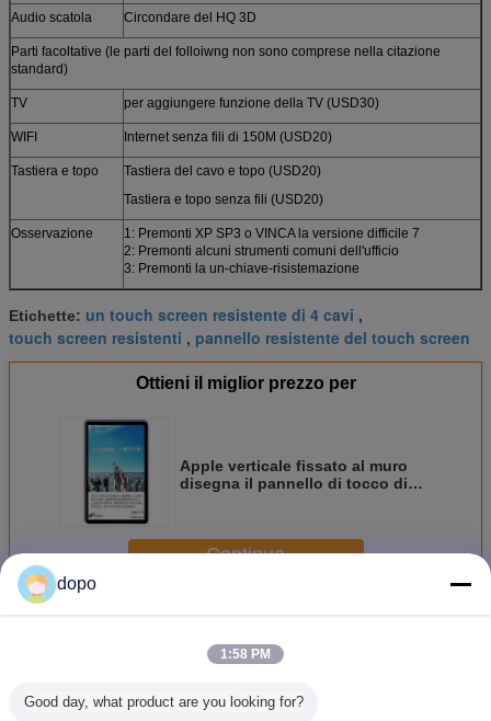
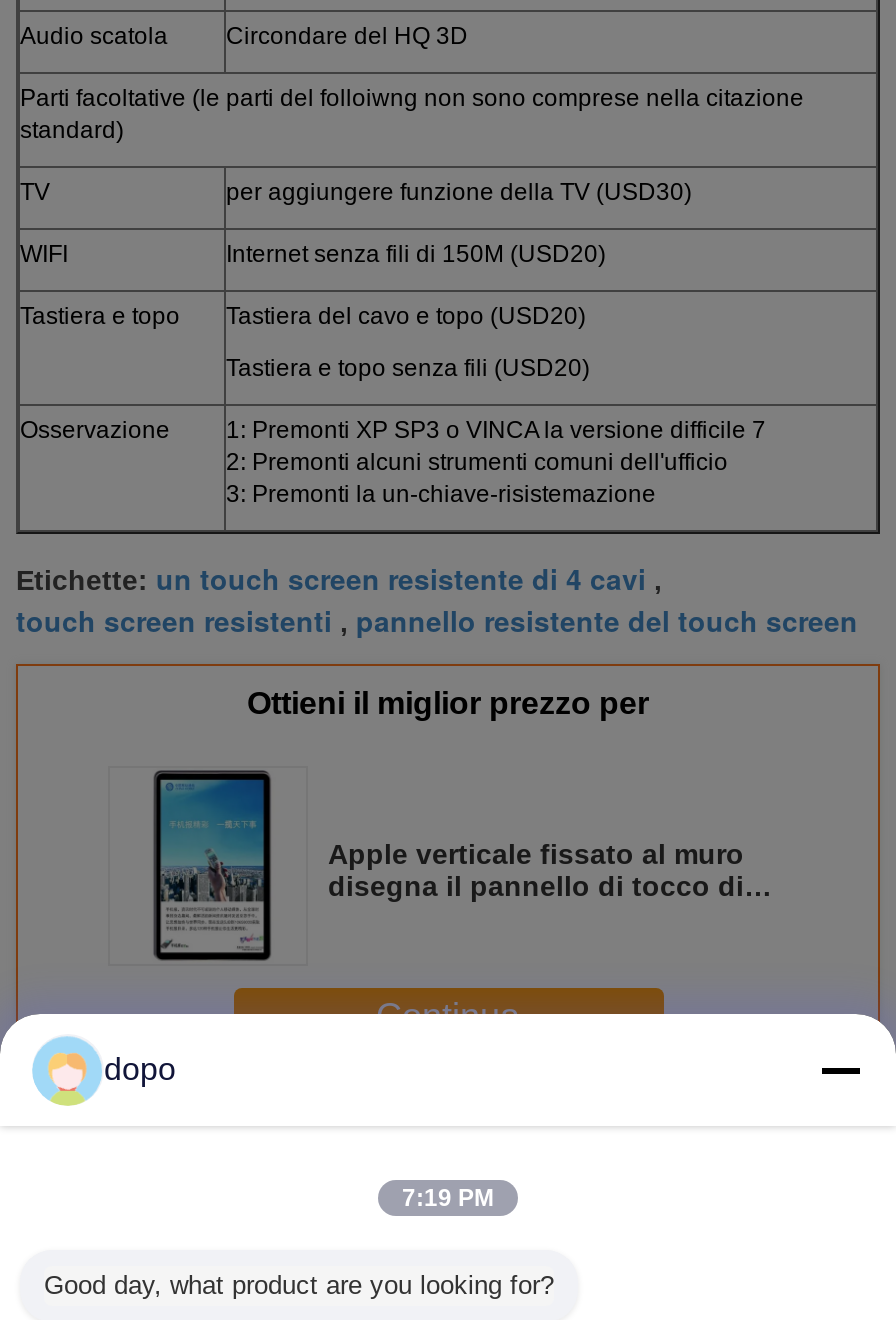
[220,646,271,662] 1:58 PM -> [402,1184,494,1212] 7:19 PM

